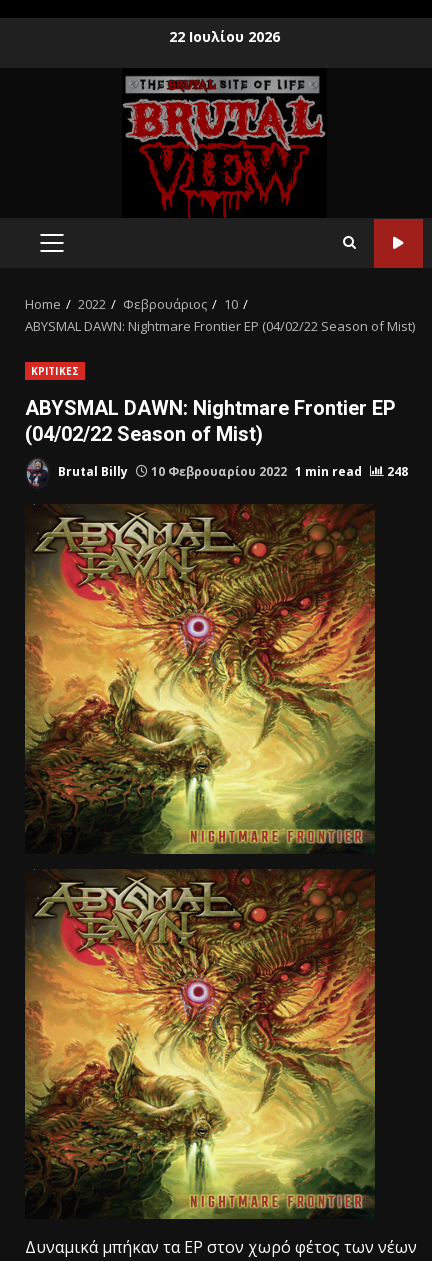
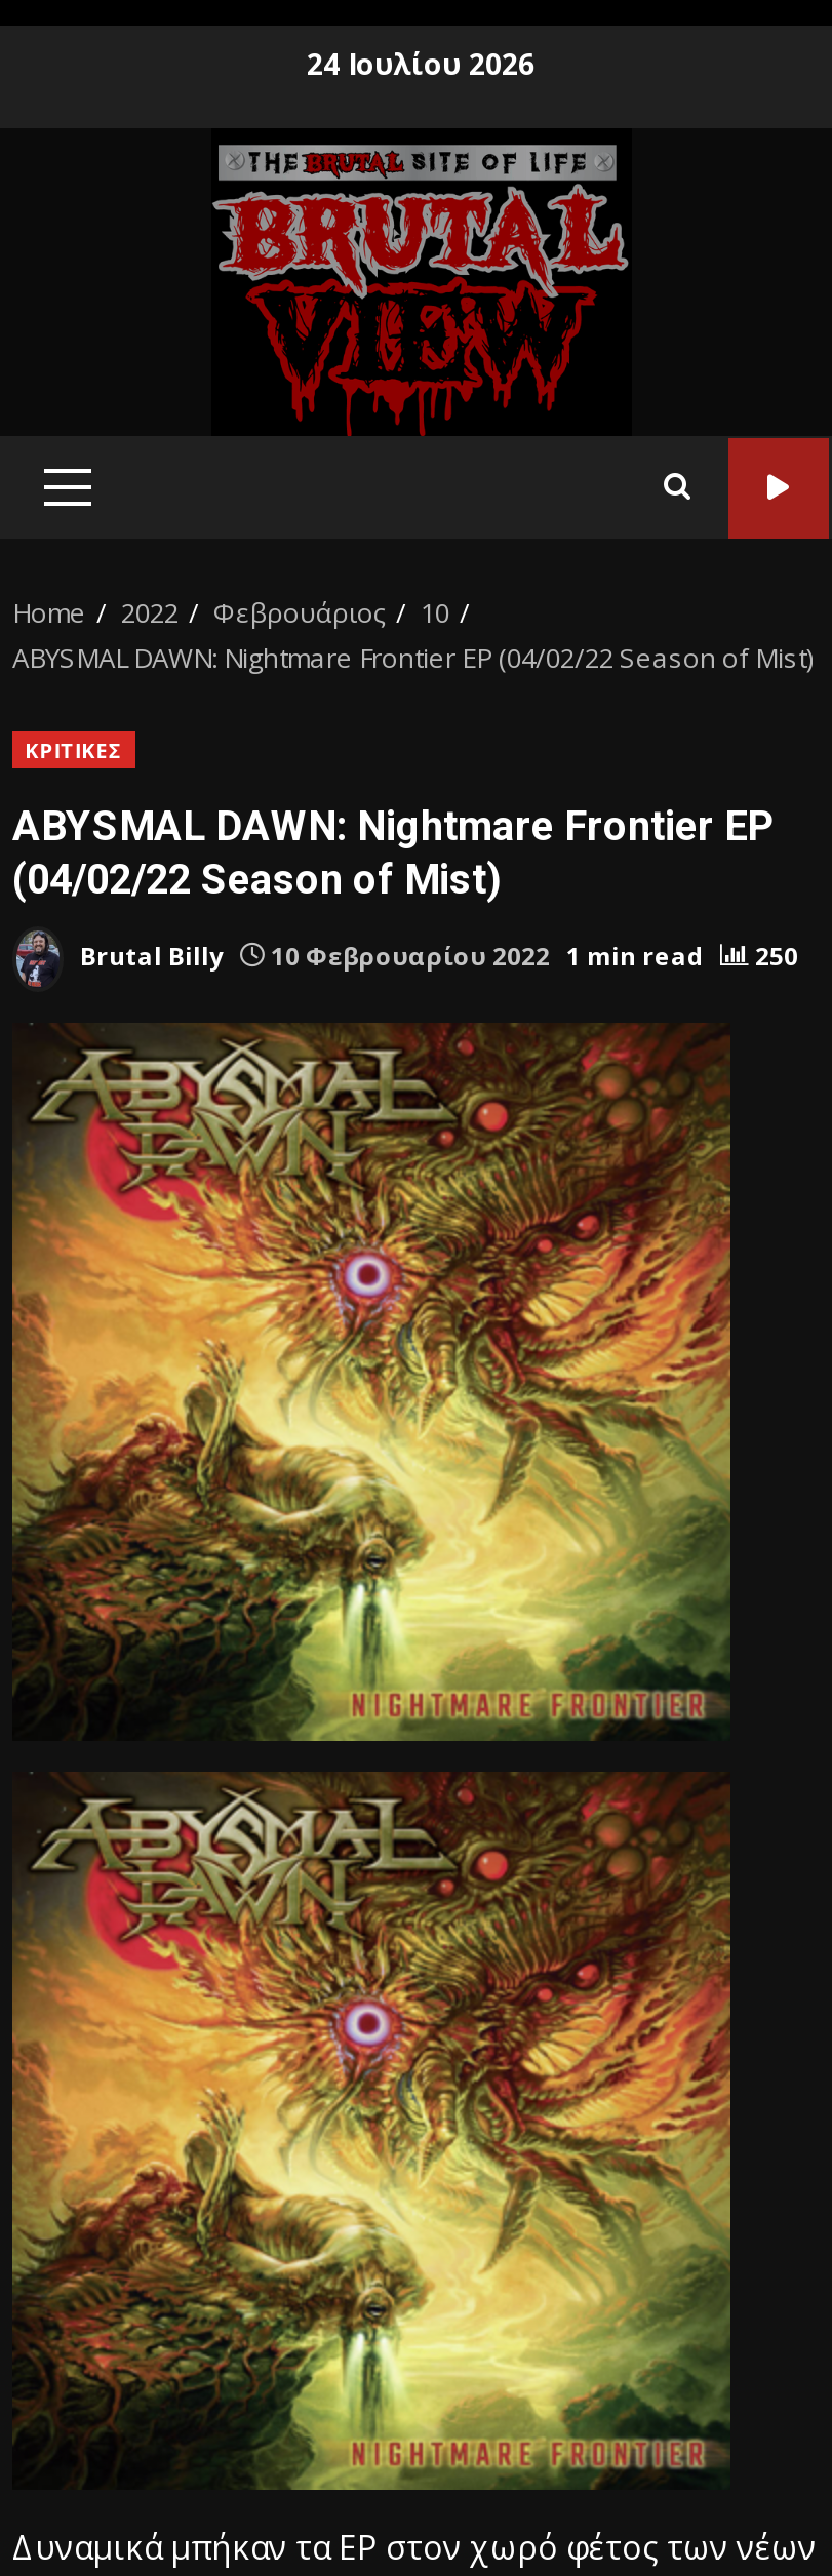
[168,26,279,45] 22 Ιουλίου 2026 -> [307,43,534,82] 24 Ιουλίου 2026
[55,463,408,480] Brutal Billy 10 Φεβρουαρίου 2022 1 min read 248 -> [74,939,798,974] Brutal Billy 10 Φεβρουαρίου 2022 1 min read 250

